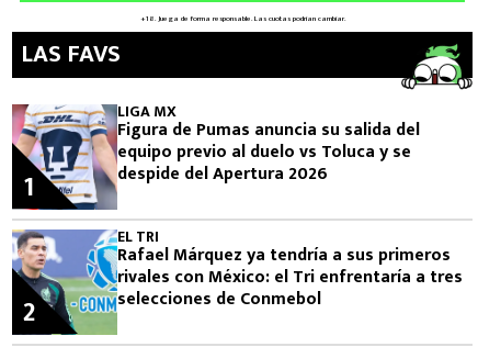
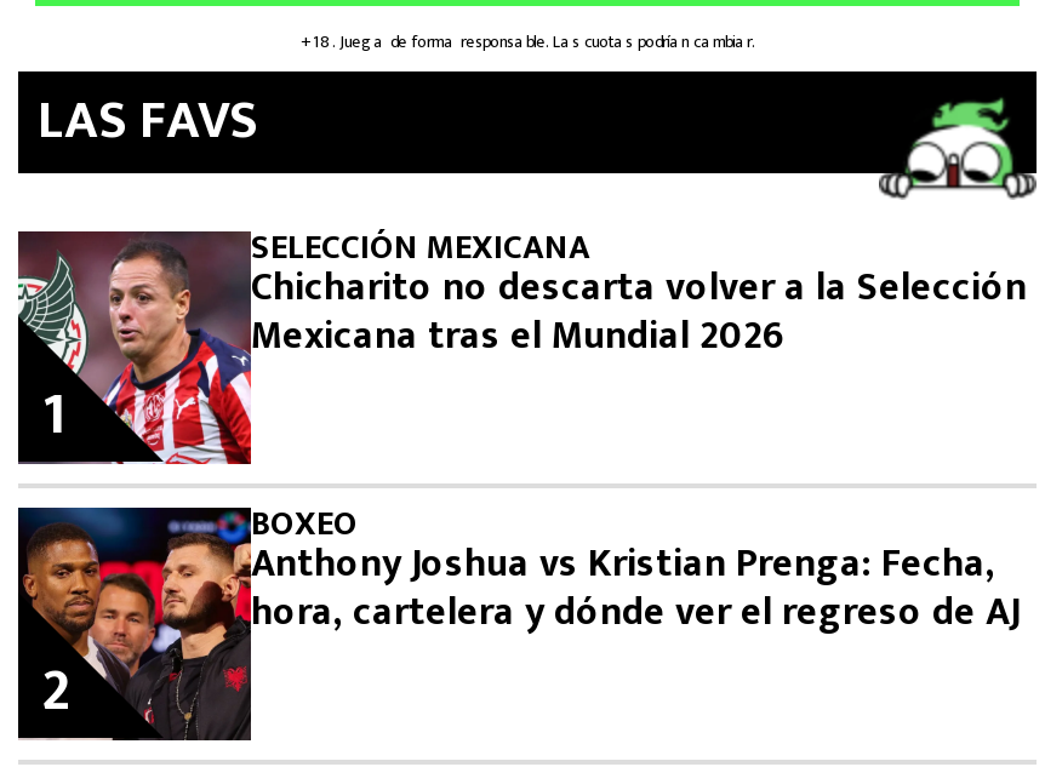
[12,99,420,211] [image] | LIGA MX | Figura de Pumas anuncia su salida del | equipo previo al duelo vs Toluca y se | despide del Apertura 2026 -> [18,220,1027,467] [image] | SELECCIÓN MEXICANA | Chicharito no descarta volver a la Selección | Mexicana tras el Mundial 2026
[11,224,463,336] [image] | EL TRI | Rafael Márquez ya tendría a sus primeros | rivales con México: el Tri enfrentaría a tres | selecciones de Conmebol -> [16,496,1020,743] [image] | BOXEO | Anthony Joshua vs Kristian Prenga: Fecha, | hora, cartelera y dónde ver el regreso de AJ

